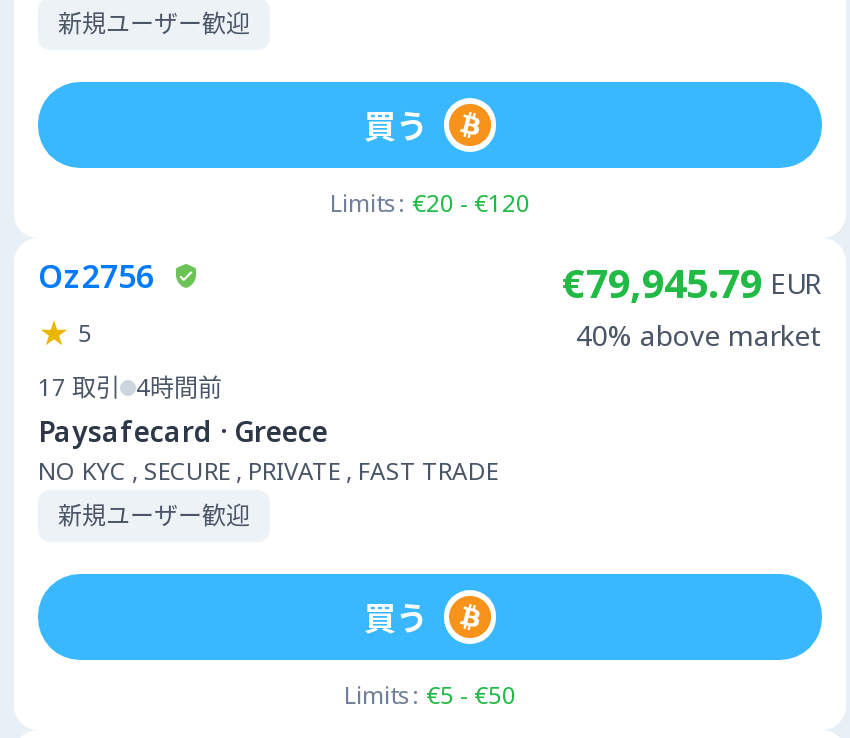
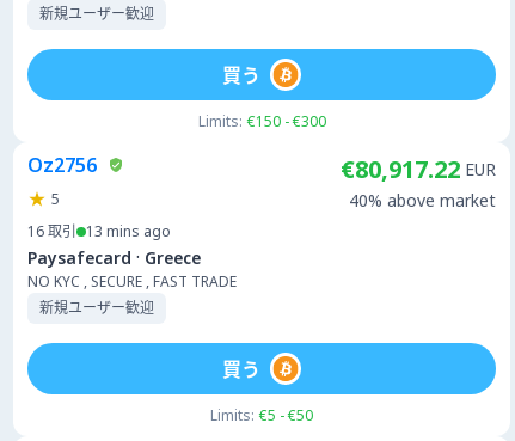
[330,186,530,220] Limits: €20 - €120 -> [198,111,326,131] Limits: €150 - €300
[562,256,822,310] €79,945.79 EUR -> [341,153,496,185] €80,917.22 EUR
[38,370,222,404] 17 取引 4時間前 -> [27,221,171,241] 16 取引 13 mins ago
[38,454,498,488] NO KYC , SECURE , PRIVATE , FAST TRADE -> [27,271,237,292] NO KYC , SECURE , FAST TRADE

